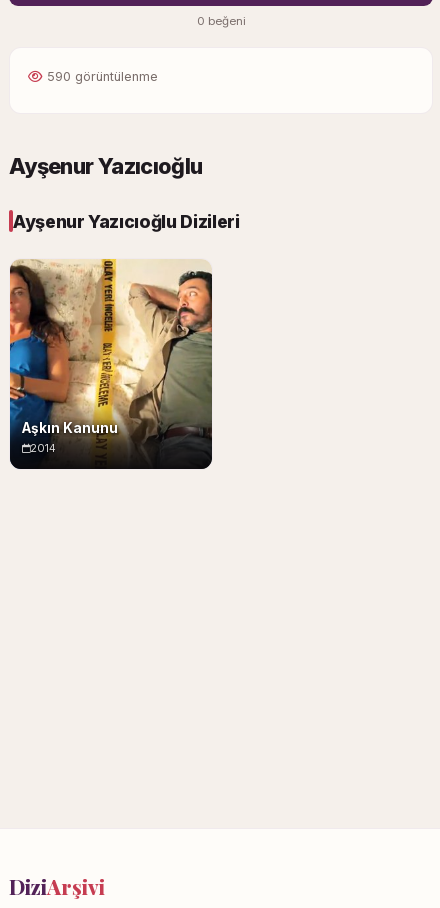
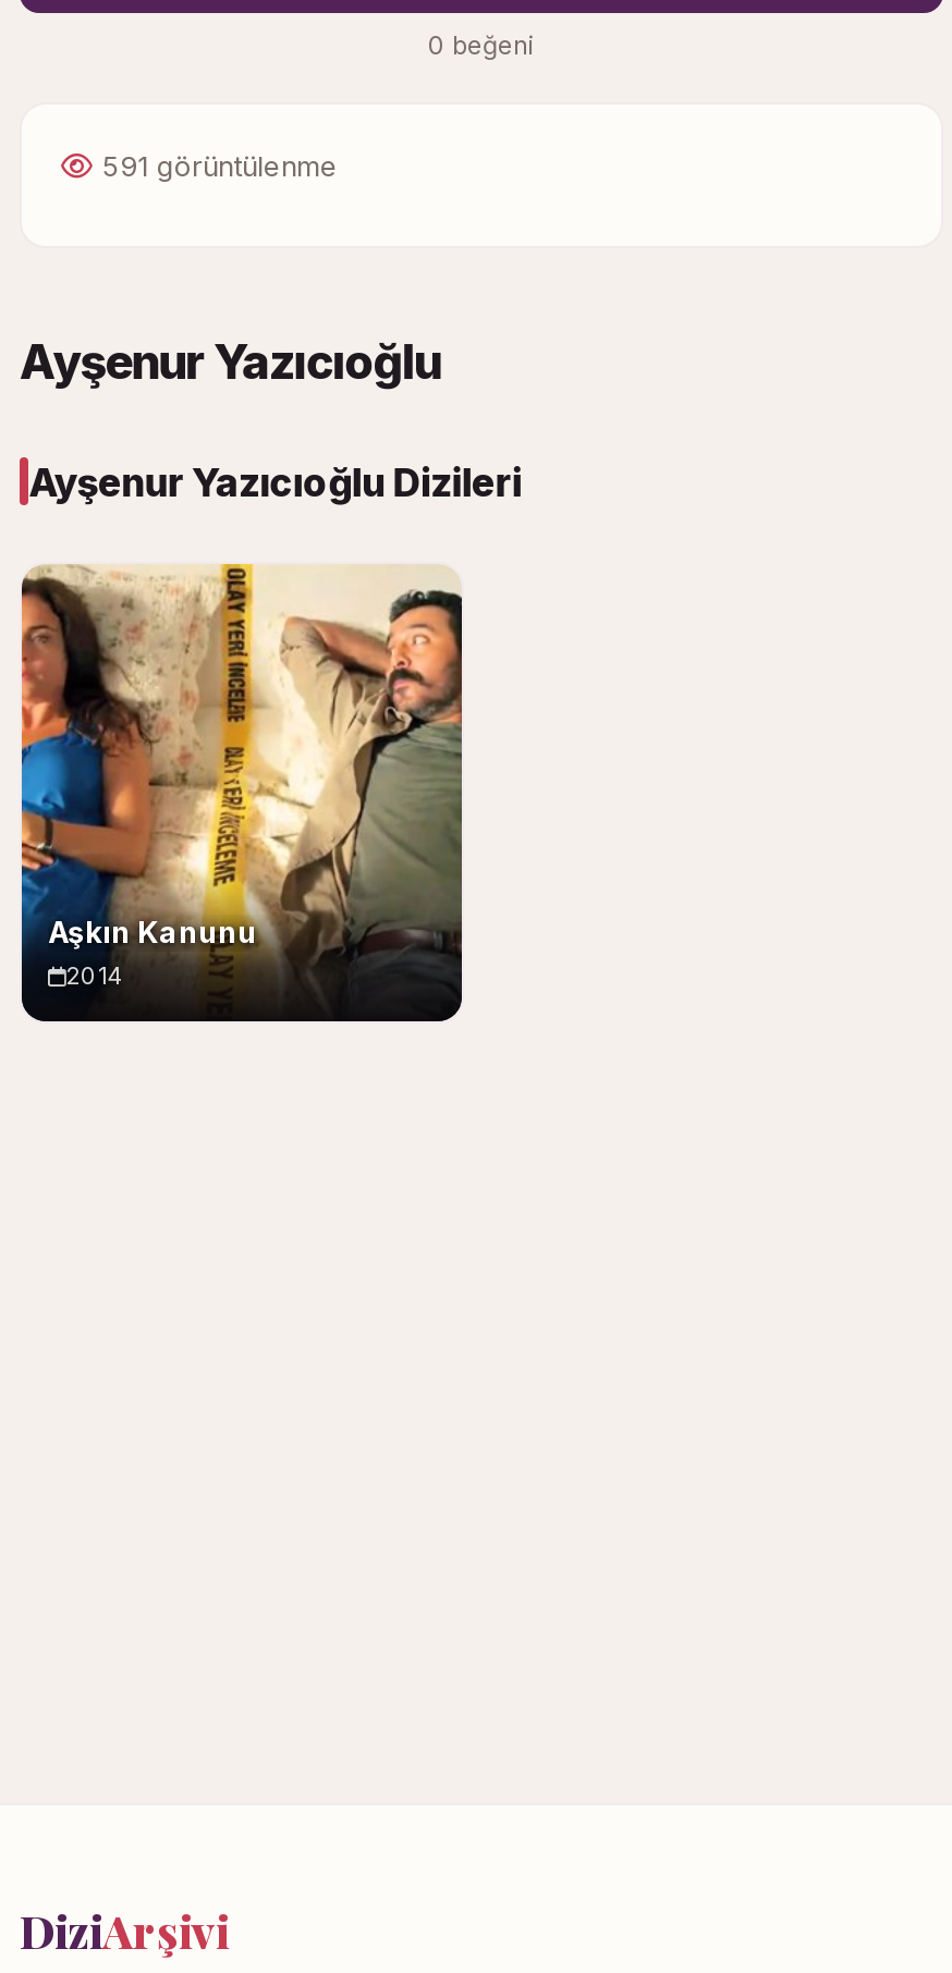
[47,69,158,84] 590 görüntülenme -> [102,150,338,182] 591 görüntülenme

